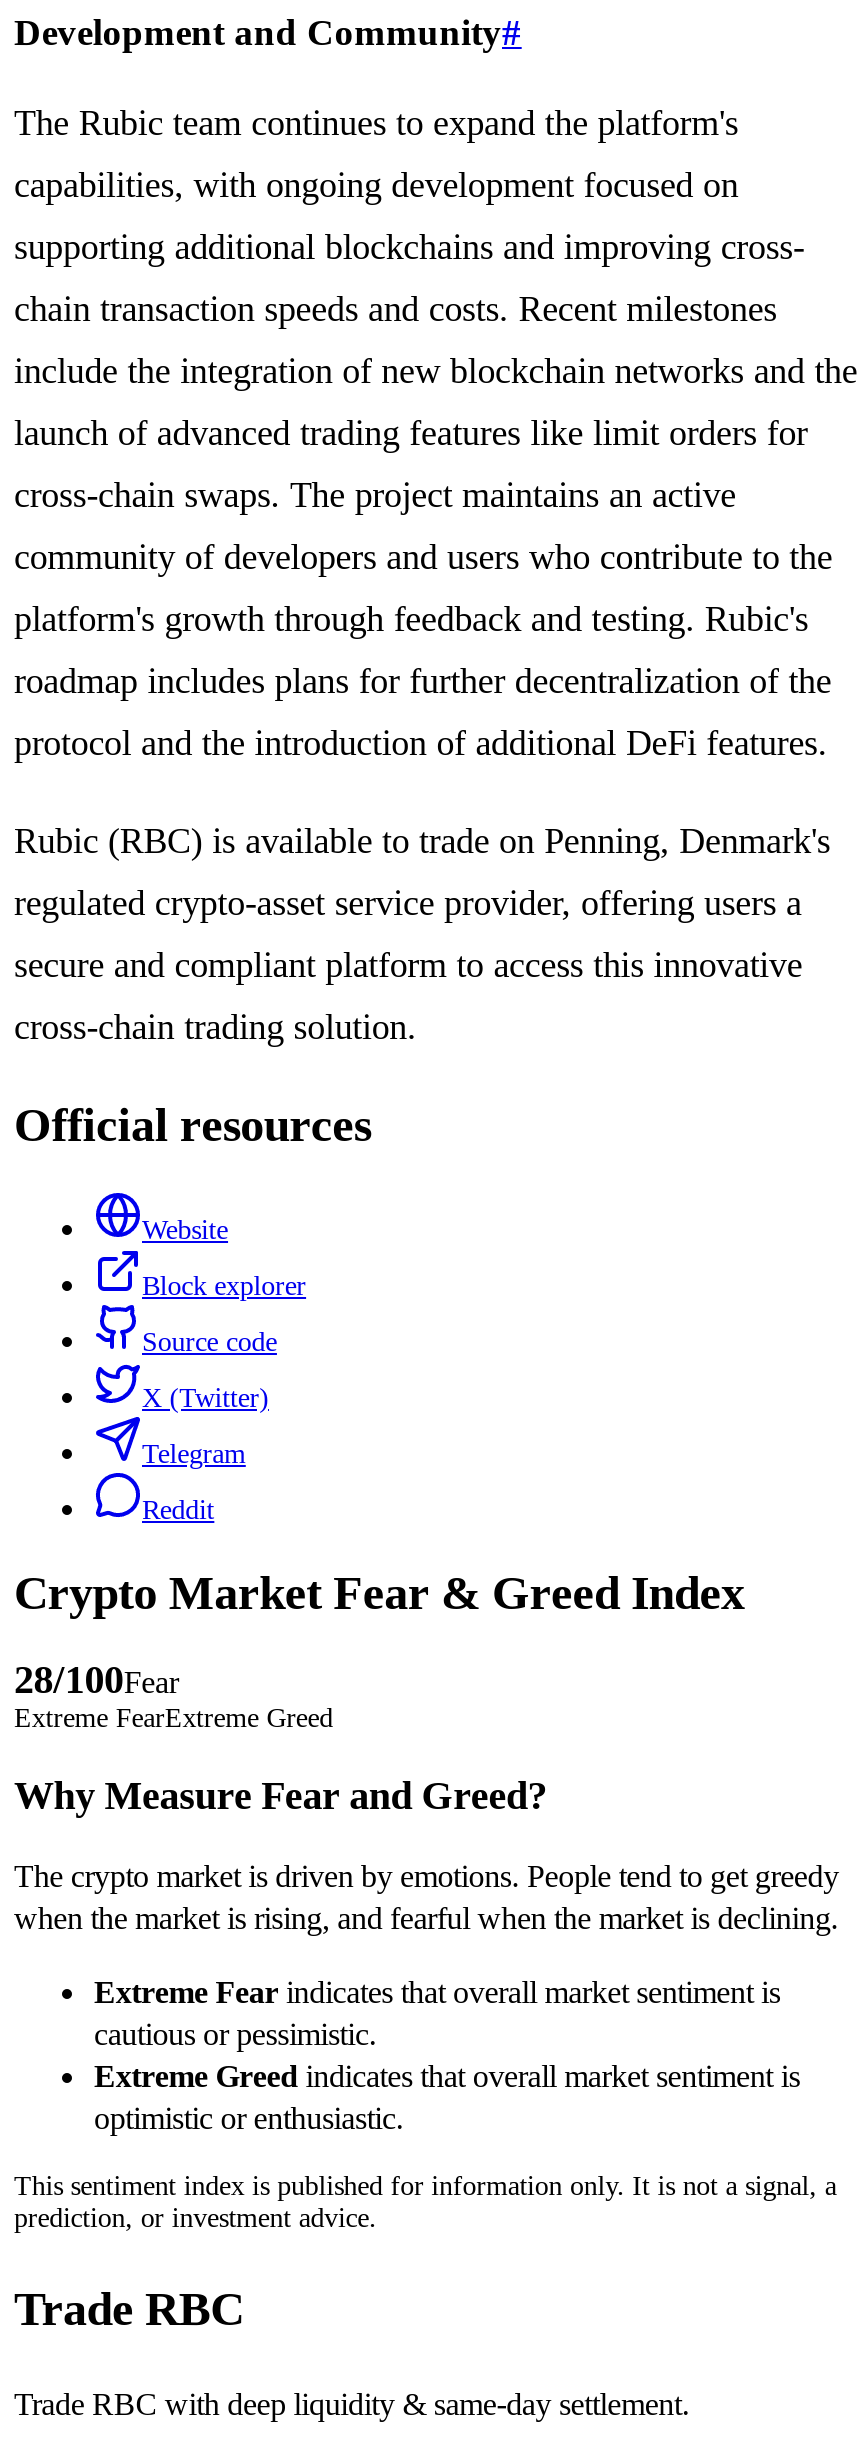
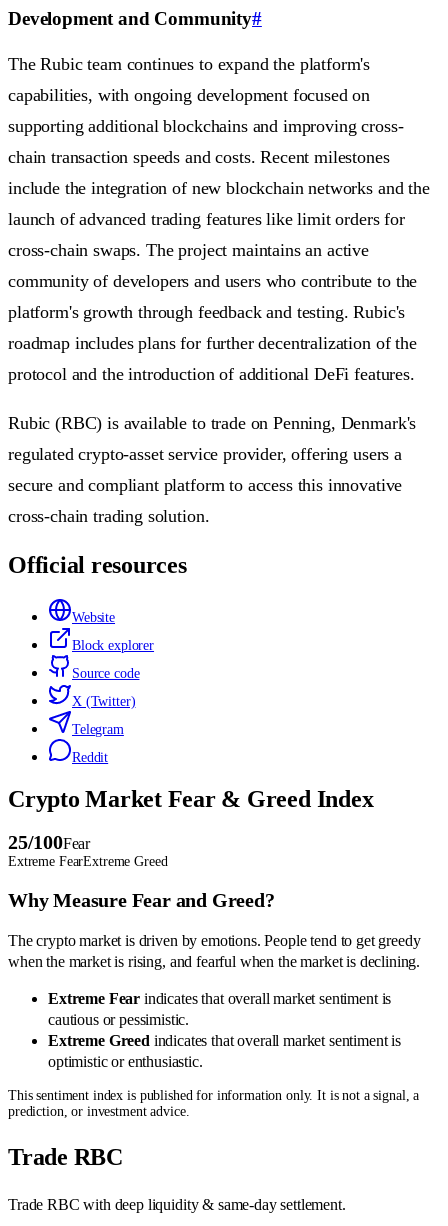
[14,1657,178,1701] 28/100Fear -> [8,831,90,853] 25/100Fear

